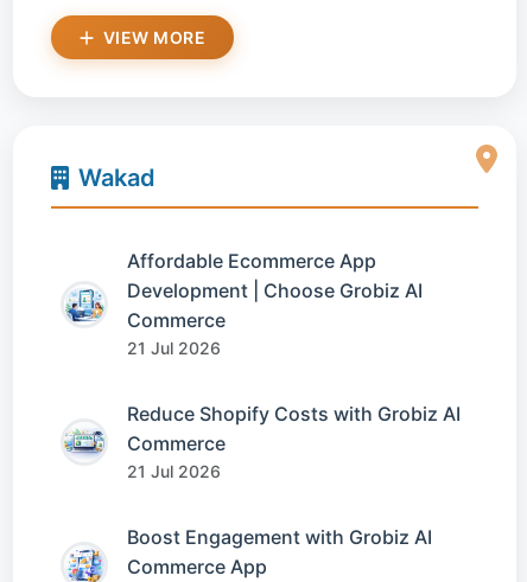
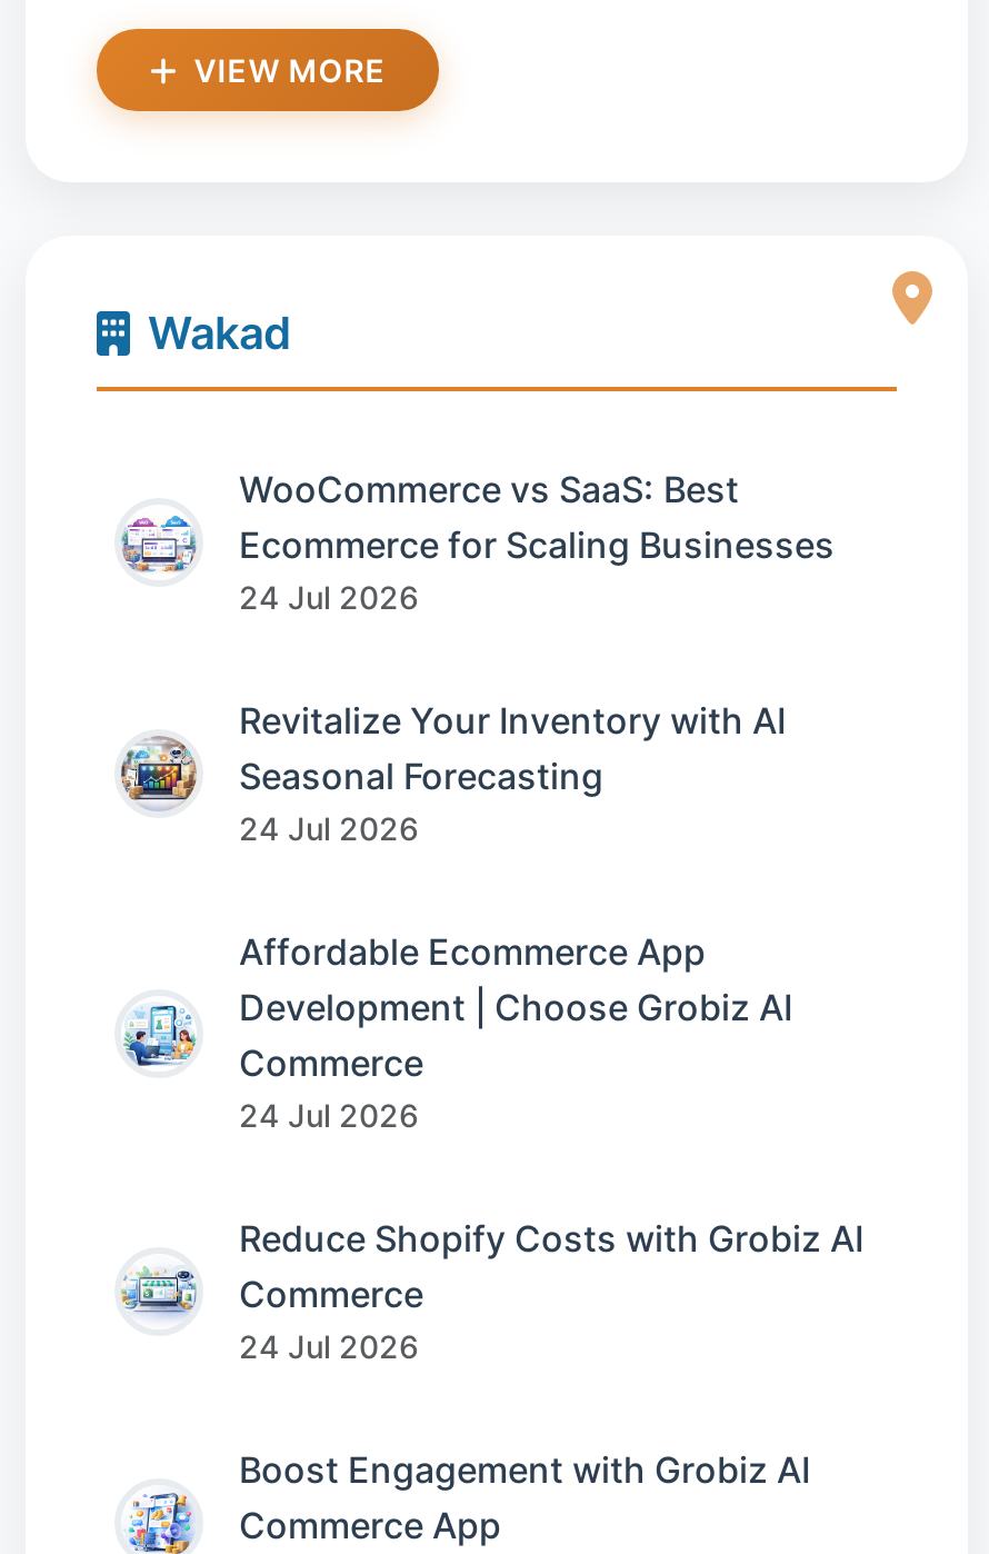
none -> [117,467,835,847] [image] | WooCommerce vs SaaS: Best | Ecommerce for Scaling Businesses | 24 Jul 2026 | Revitalize Your Inventory with AI | Seasonal Forecasting | 24 Jul 2026
none -> [117,731,199,818] [image]
[127,338,221,358] 21 Jul 2026 -> [239,1096,419,1134] 24 Jul 2026
[127,461,221,481] 21 Jul 2026 -> [239,1327,419,1365] 24 Jul 2026

